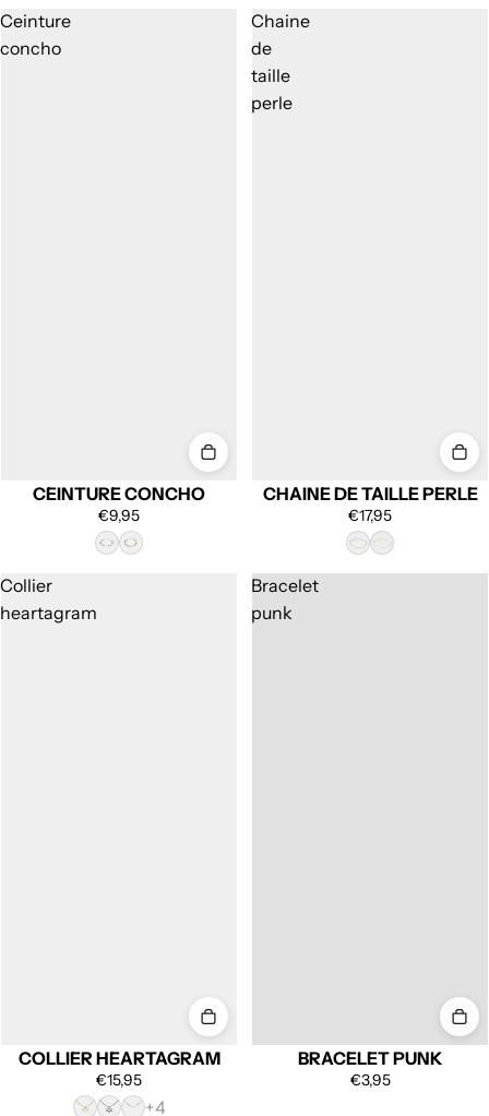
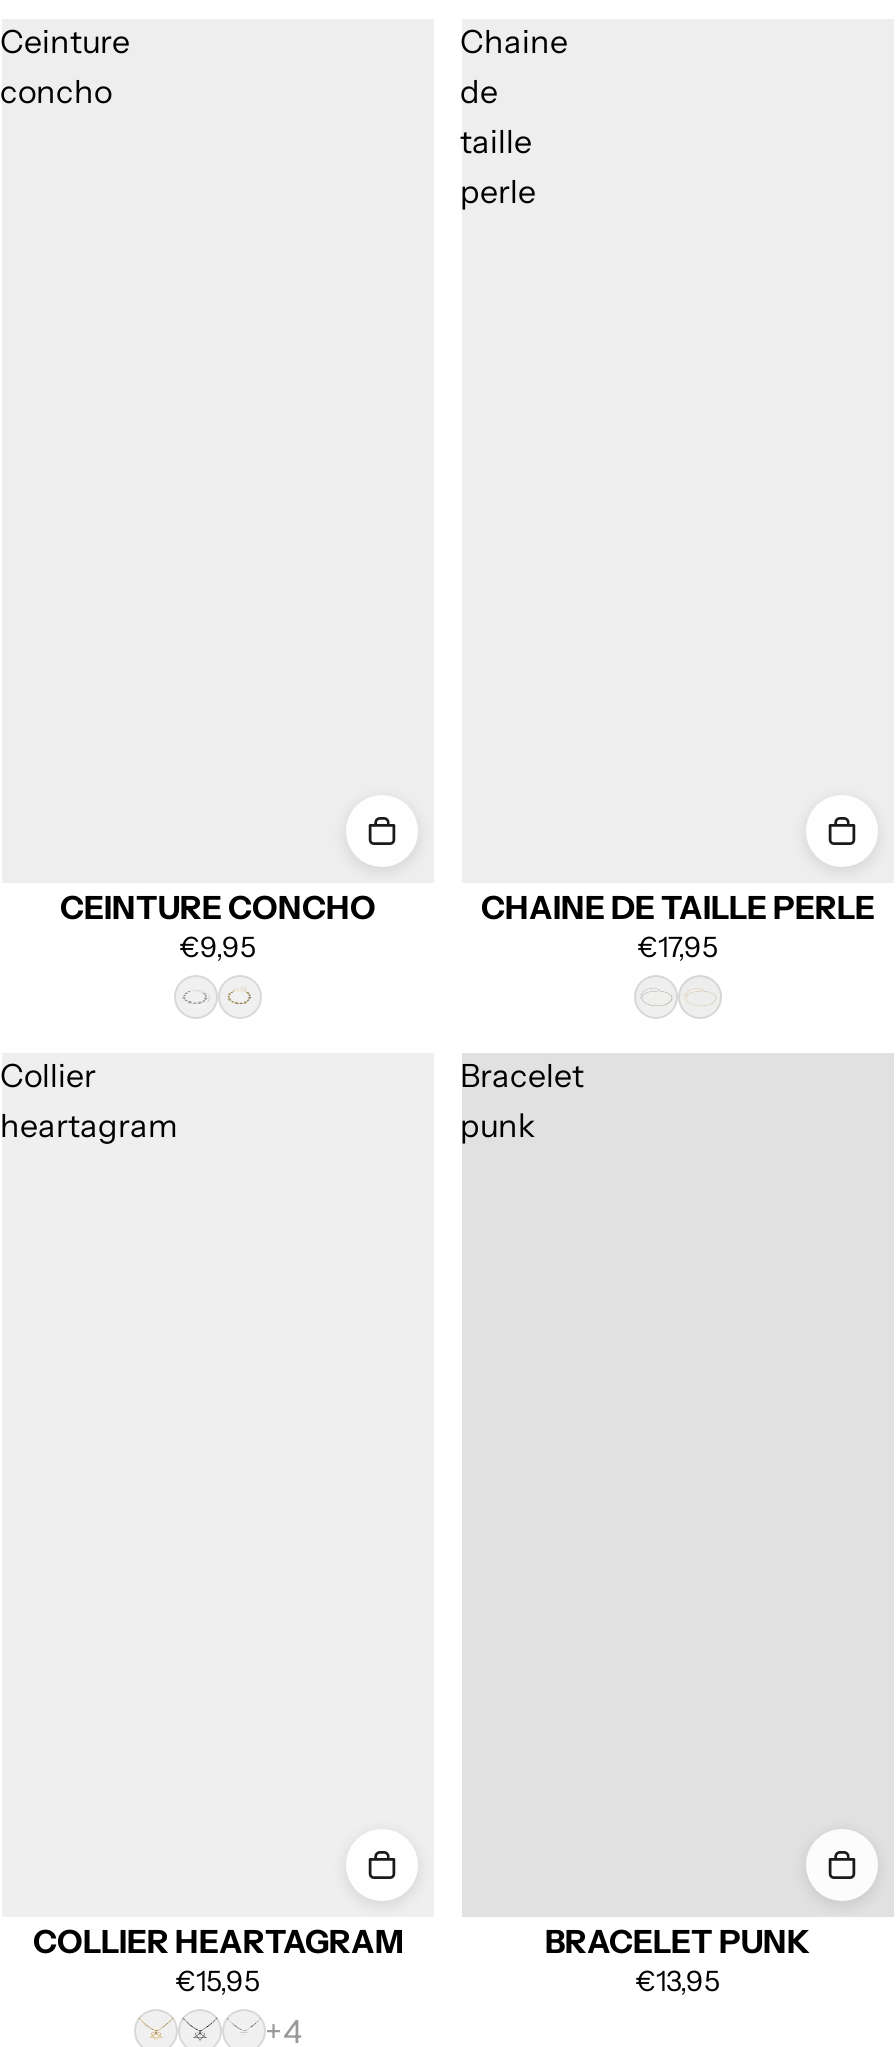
[350,1070,390,1089] €3,95 -> [636,1962,720,1998] €13,95

